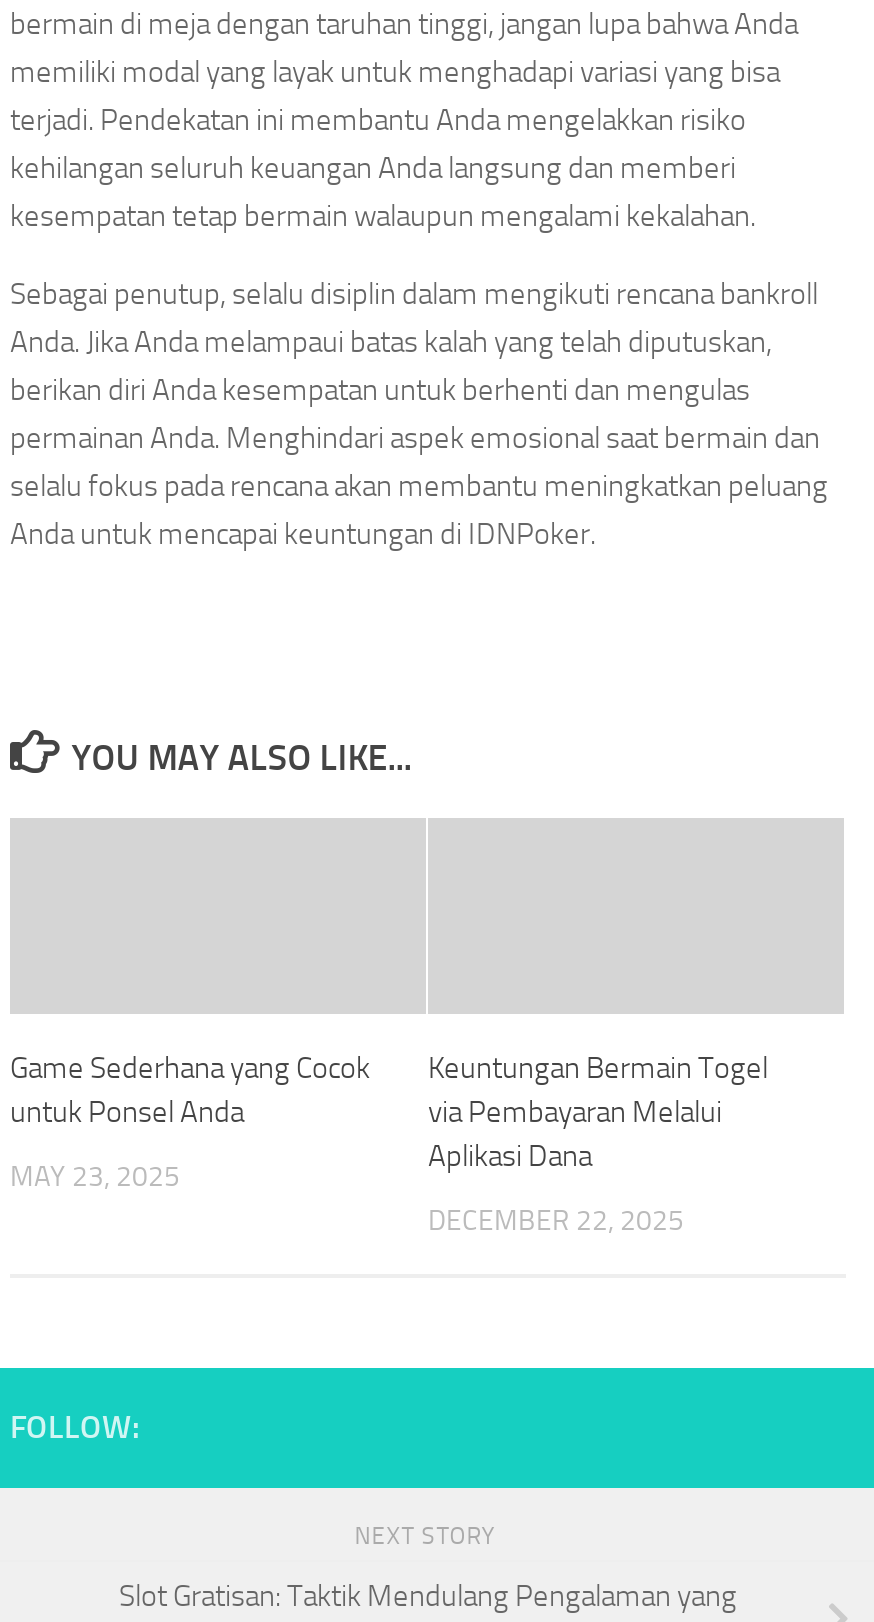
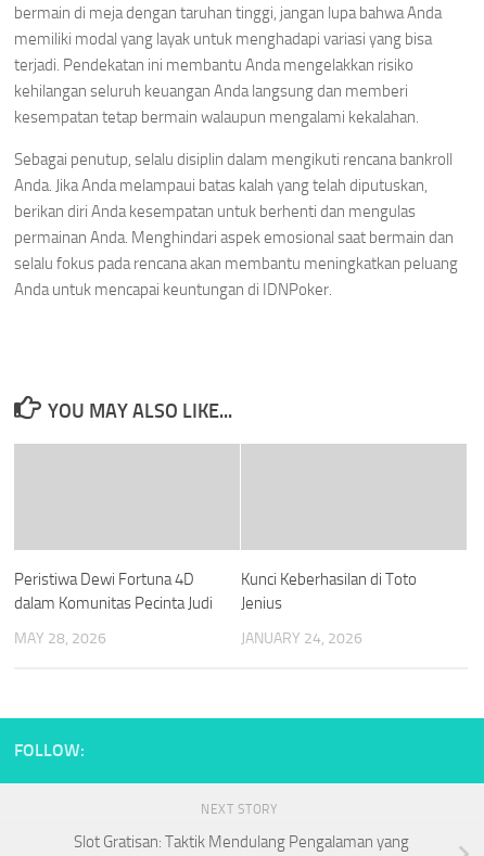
[10,1050,370,1130] Game Sederhana yang Cocok | untuk Ponsel Anda -> [14,570,213,613] Peristiwa Dewi Fortuna 4D | dalam Komunitas Pecinta Judi
[428,1050,768,1174] Keuntungan Bermain Togel | via Pembayaran Melalui | Aplikasi Dana -> [241,570,417,613] Kunci Keberhasilan di Toto | Jenius
[10,1160,180,1194] MAY 23, 2025 -> [14,629,106,648] MAY 28, 2026
[428,1204,684,1238] DECEMBER 22, 2025 -> [241,629,362,648] JANUARY 24, 2026

